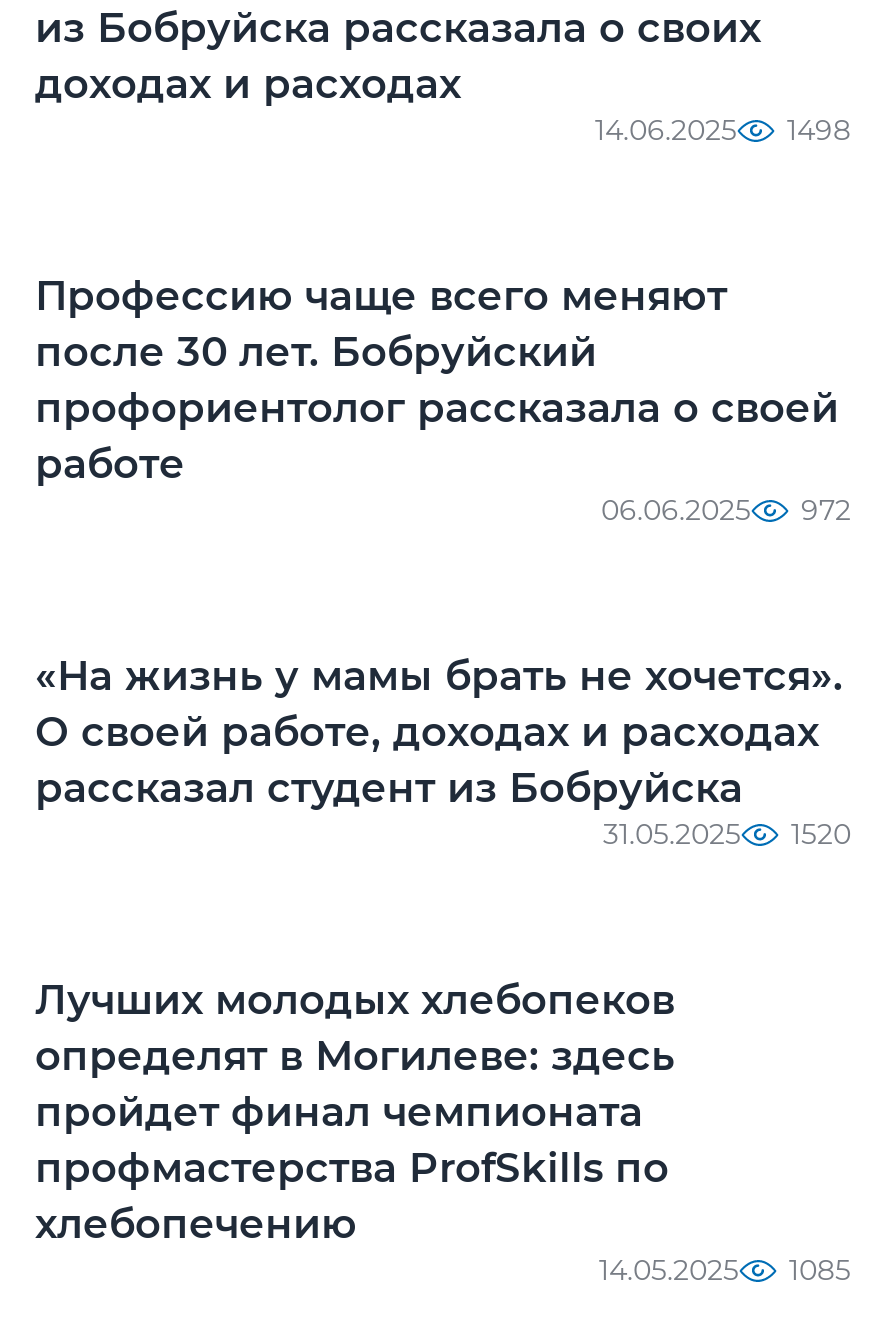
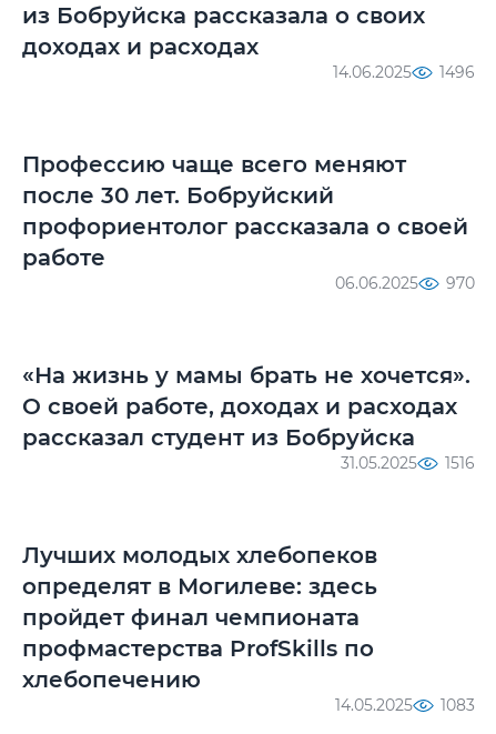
[595,112,851,148] 14.06.2025 1498 -> [333,62,475,82] 14.06.2025 1496
[601,492,851,528] 06.06.2025 972 -> [335,273,475,293] 06.06.2025 970
[603,816,851,852] 31.05.2025 1520 -> [341,453,475,473] 31.05.2025 1516
[599,1252,851,1288] 14.05.2025 1085 -> [335,695,475,715] 14.05.2025 1083

